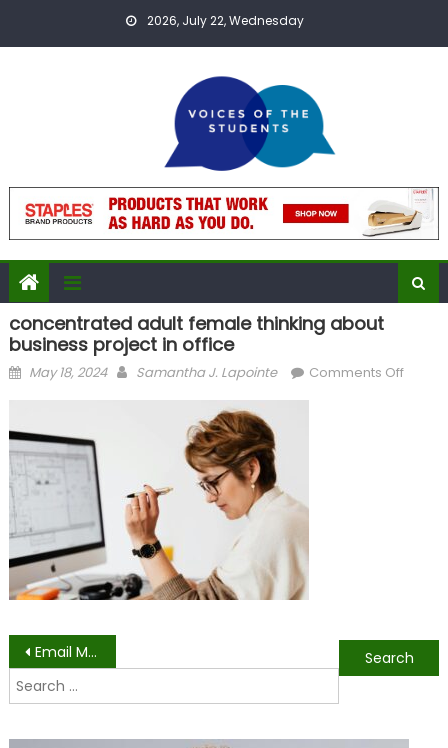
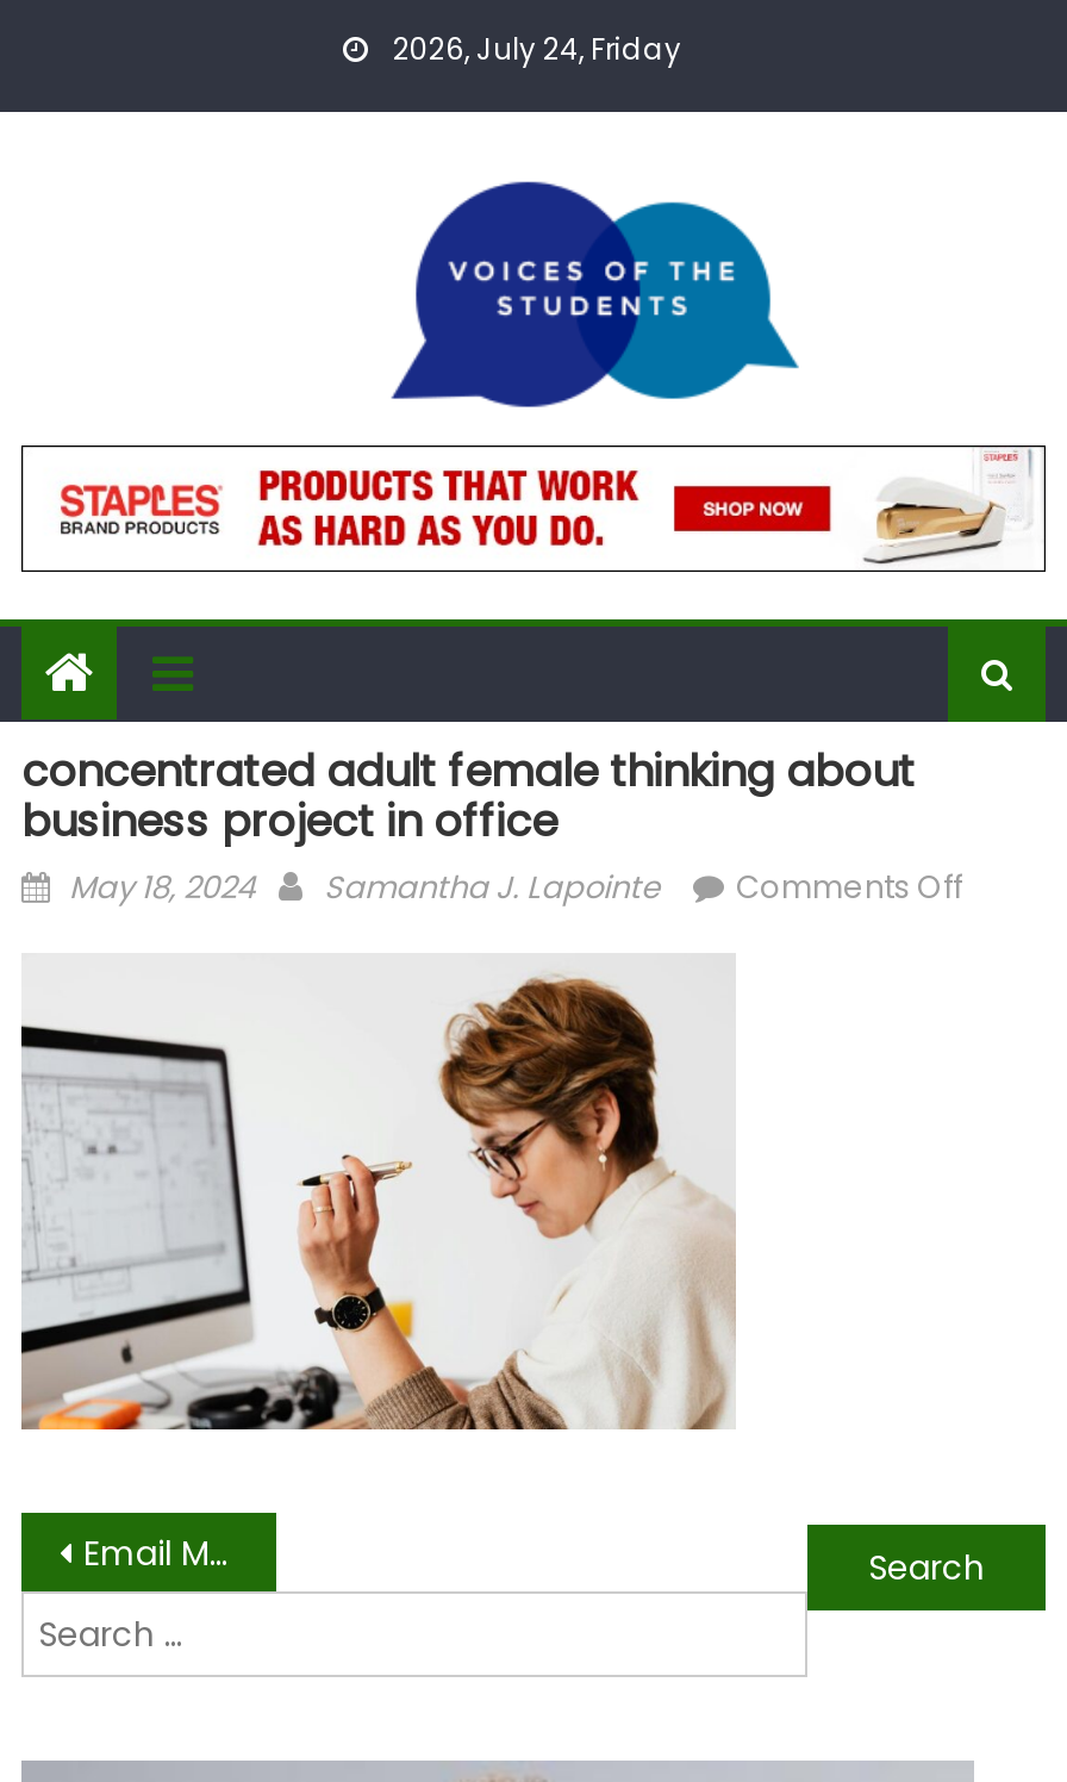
[144,12,304,29] 2026, July 22, Wednesday -> [386,29,681,69] 2026, July 24, Friday

